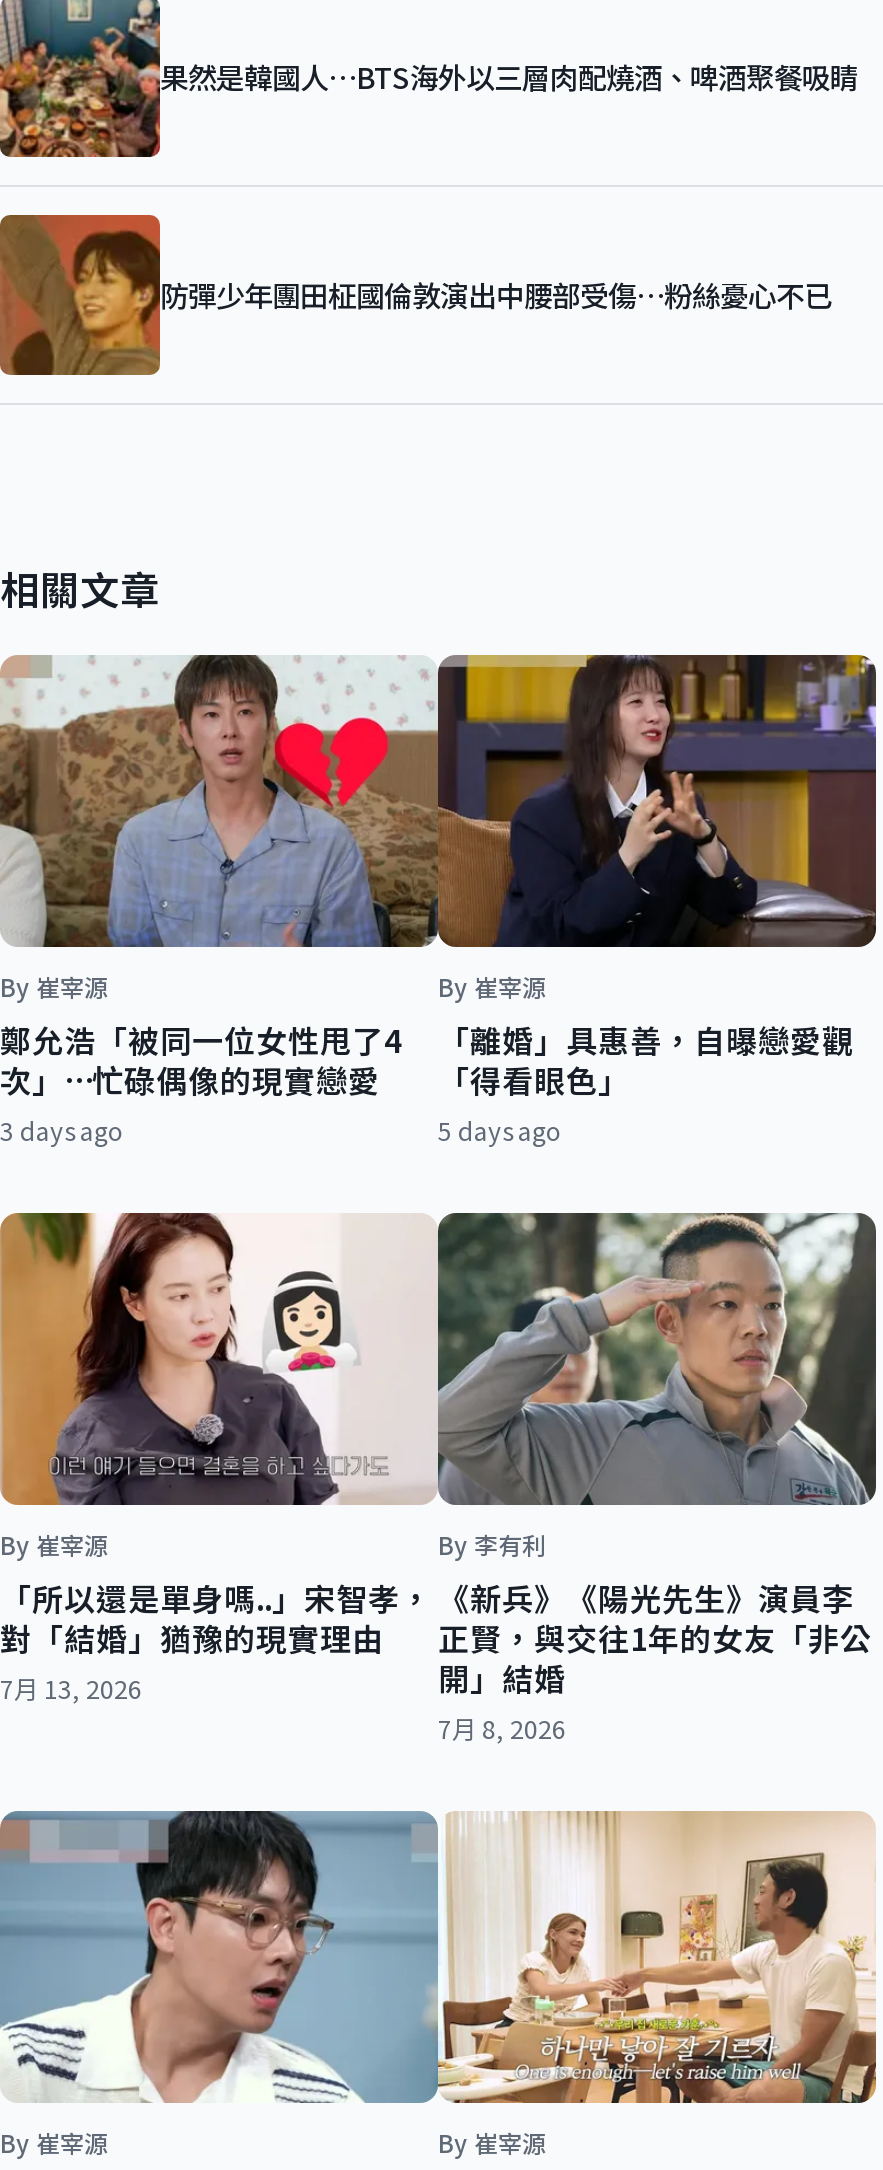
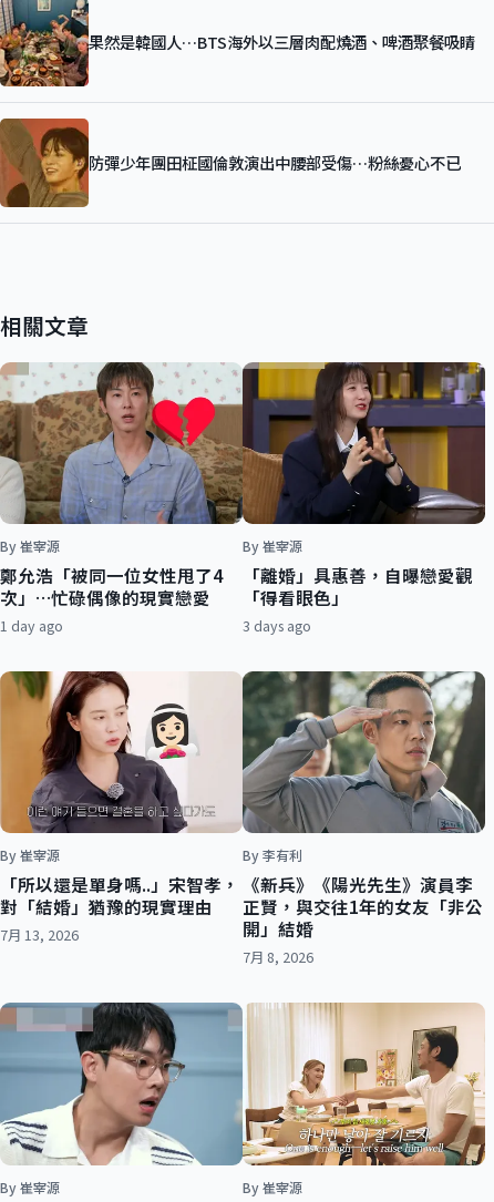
[0,1113,124,1149] 3 days ago -> [0,616,63,636] 1 day ago
[438,1113,562,1149] 5 days ago -> [243,616,311,636] 3 days ago

